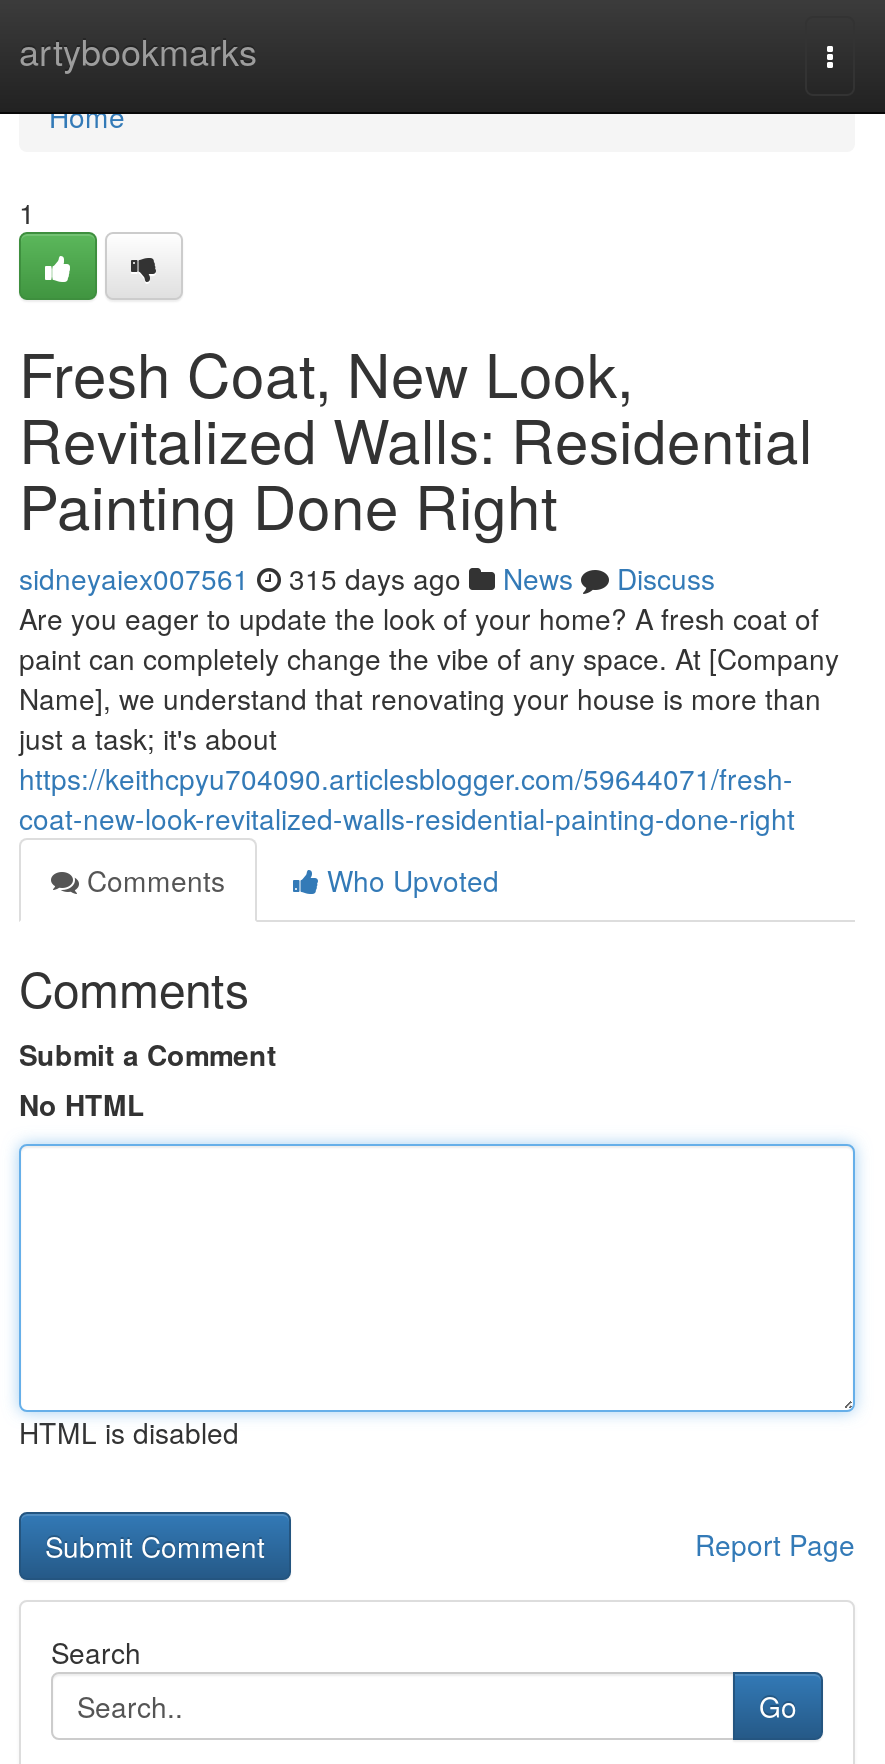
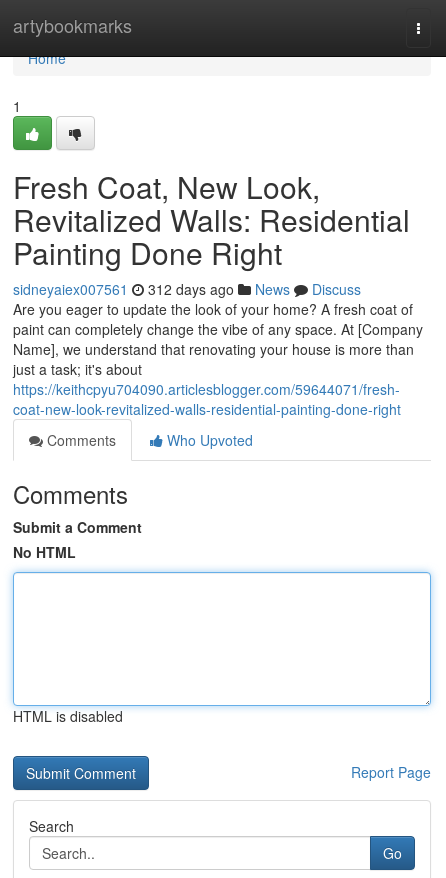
[19,558,715,598] sidneyaiex007561 315 days ago News Discuss -> [13,279,361,299] sidneyaiex007561 312 days ago News Discuss

